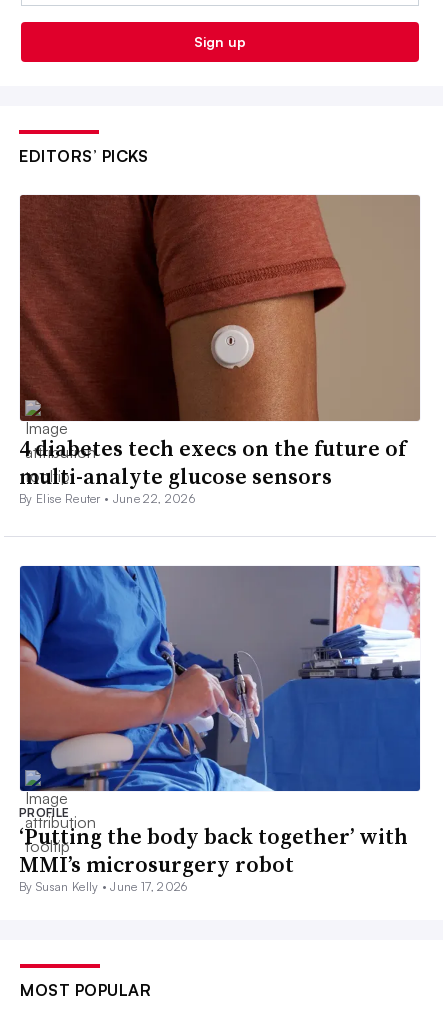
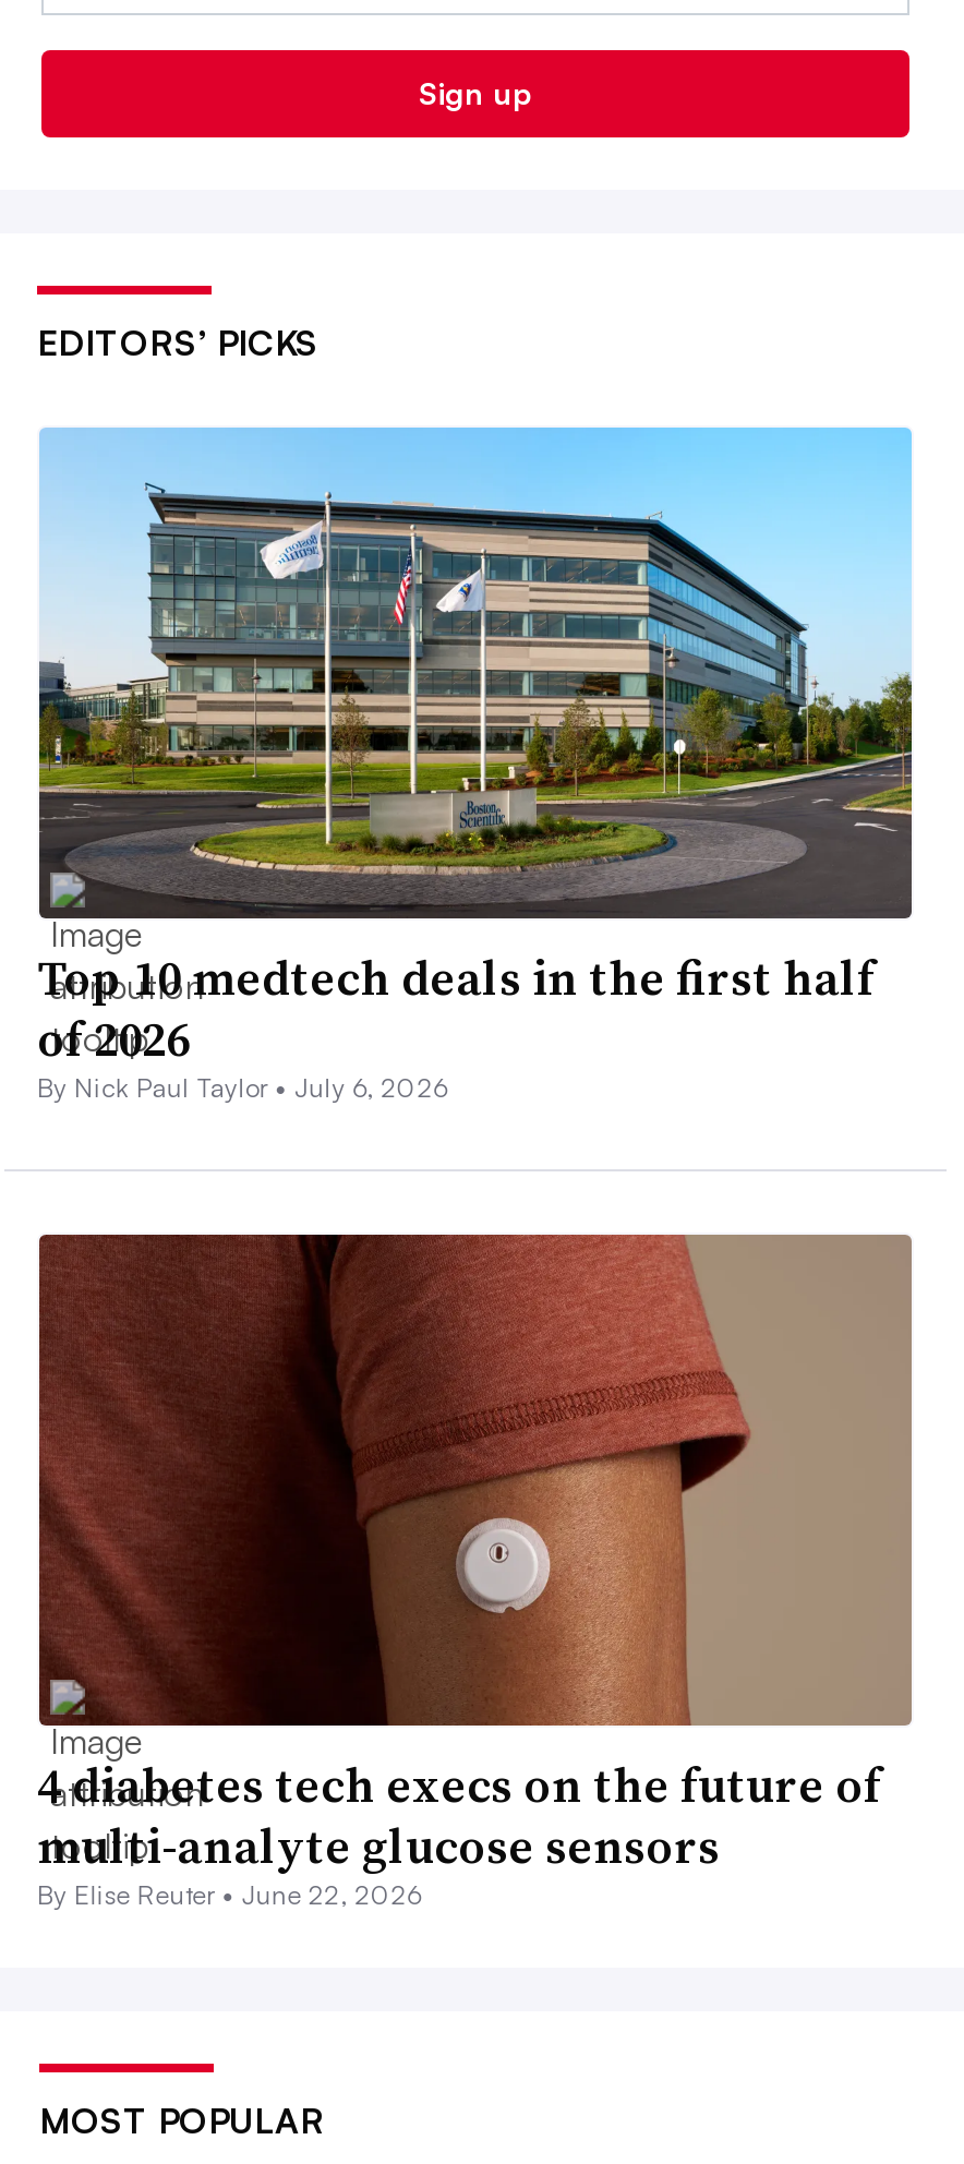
none -> [37,425,914,1105] [image] | Top 10 medtech deals in the first half | of 2026 | By Nick Paul Taylor • July 6, 2026
moved [19,193,406,506] -> [37,1230,881,1912]: [image] | 4 diabetes tech execs on the future of | multi-analyte glucose sensors | By Elise Reuter • June 22, 2026
[19,565,421,894] [image] | PROFILE | ‘Putting the body back together’ with | MMI’s microsurgery robot | By Susan Kelly • June 17, 2026 -> none

